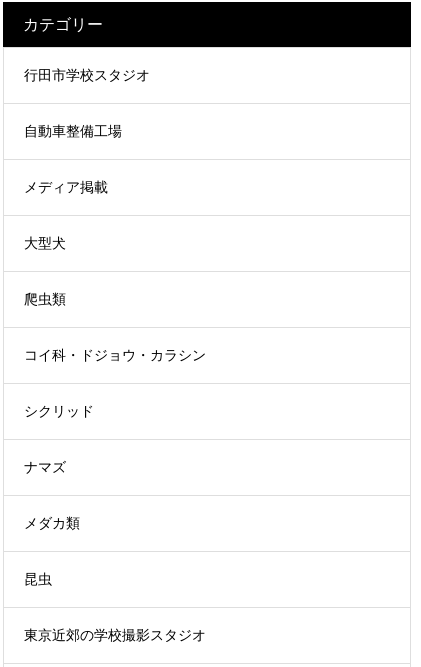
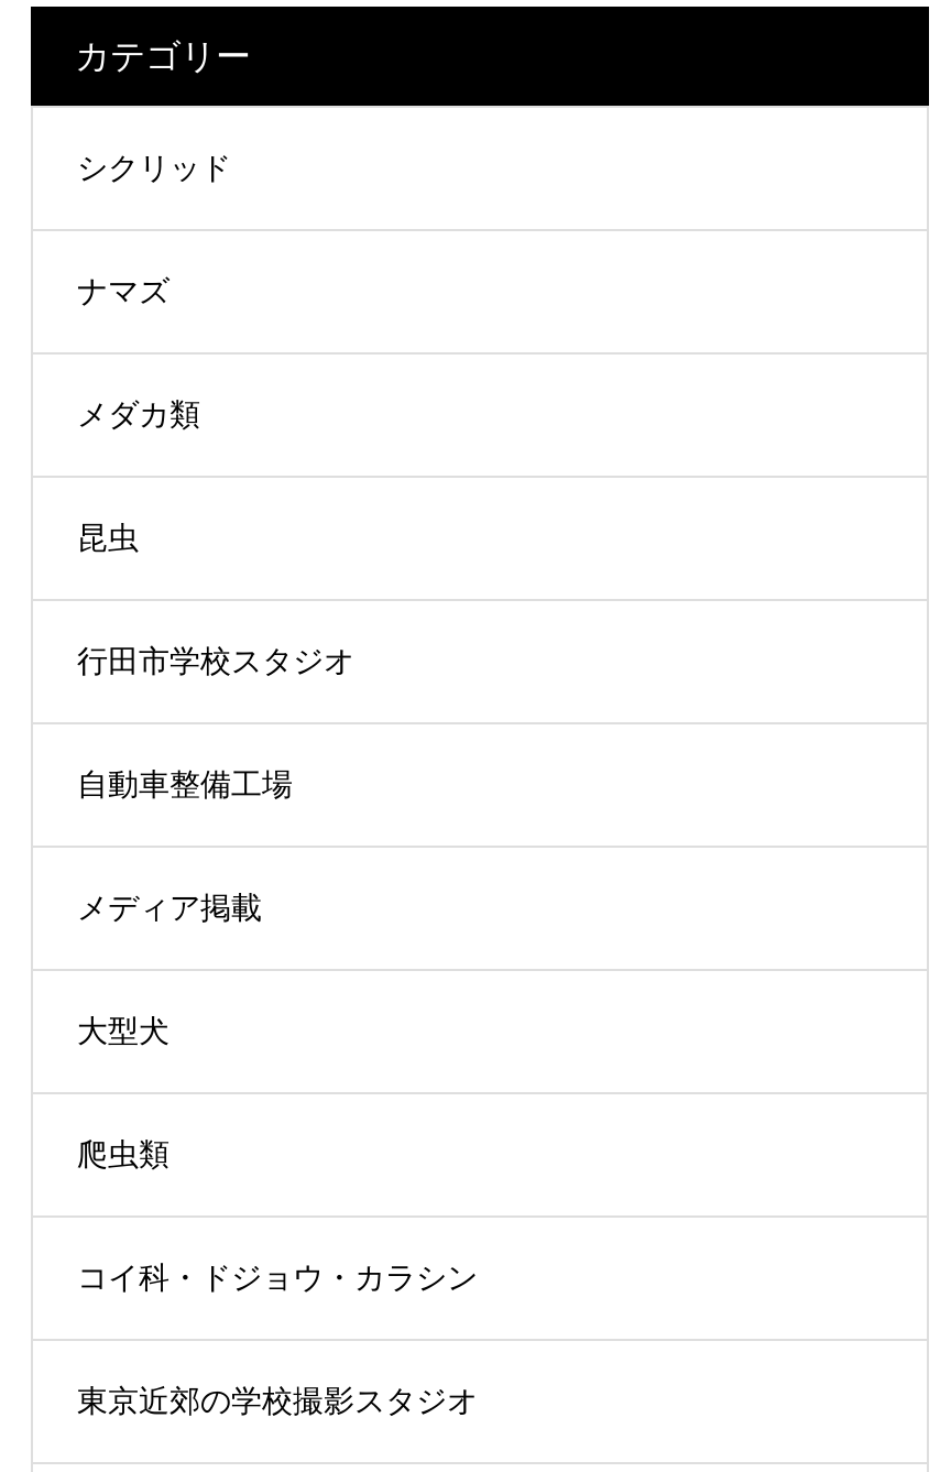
moved [24,67,206,363] -> [77,644,478,1295]: 行田市学校スタジオ | 自動車整備工場 | メディア掲載 | 大型犬 | 爬虫類 | コイ科・ドジョウ・カラシン
moved [24,403,94,587] -> [77,150,231,556]: シクリッド | ナマズ | メダカ類 | 昆虫

